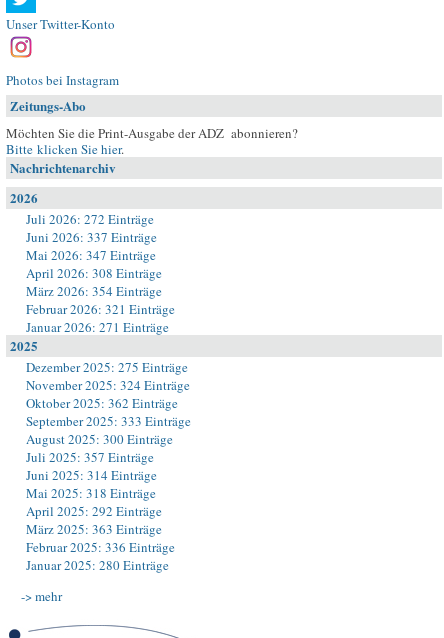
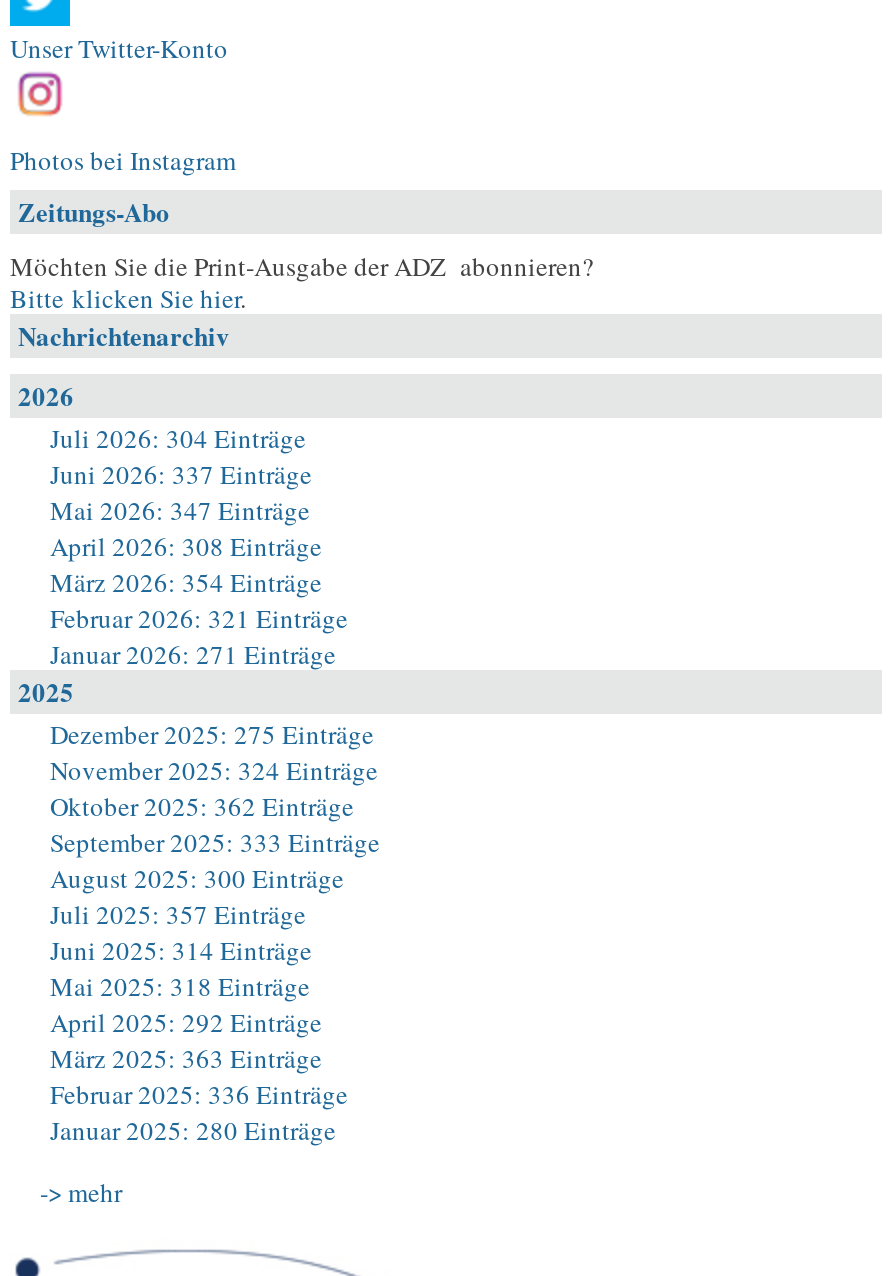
[26,210,154,228] Juli 2026: 272 Einträge -> [50,420,306,456] Juli 2026: 304 Einträge

